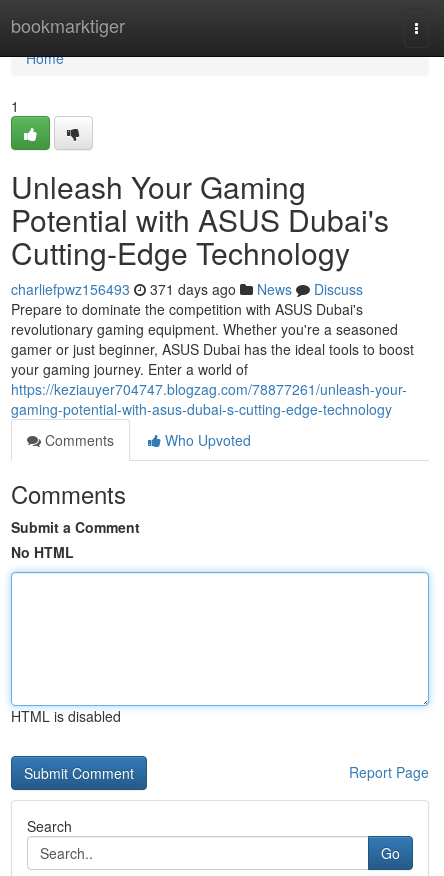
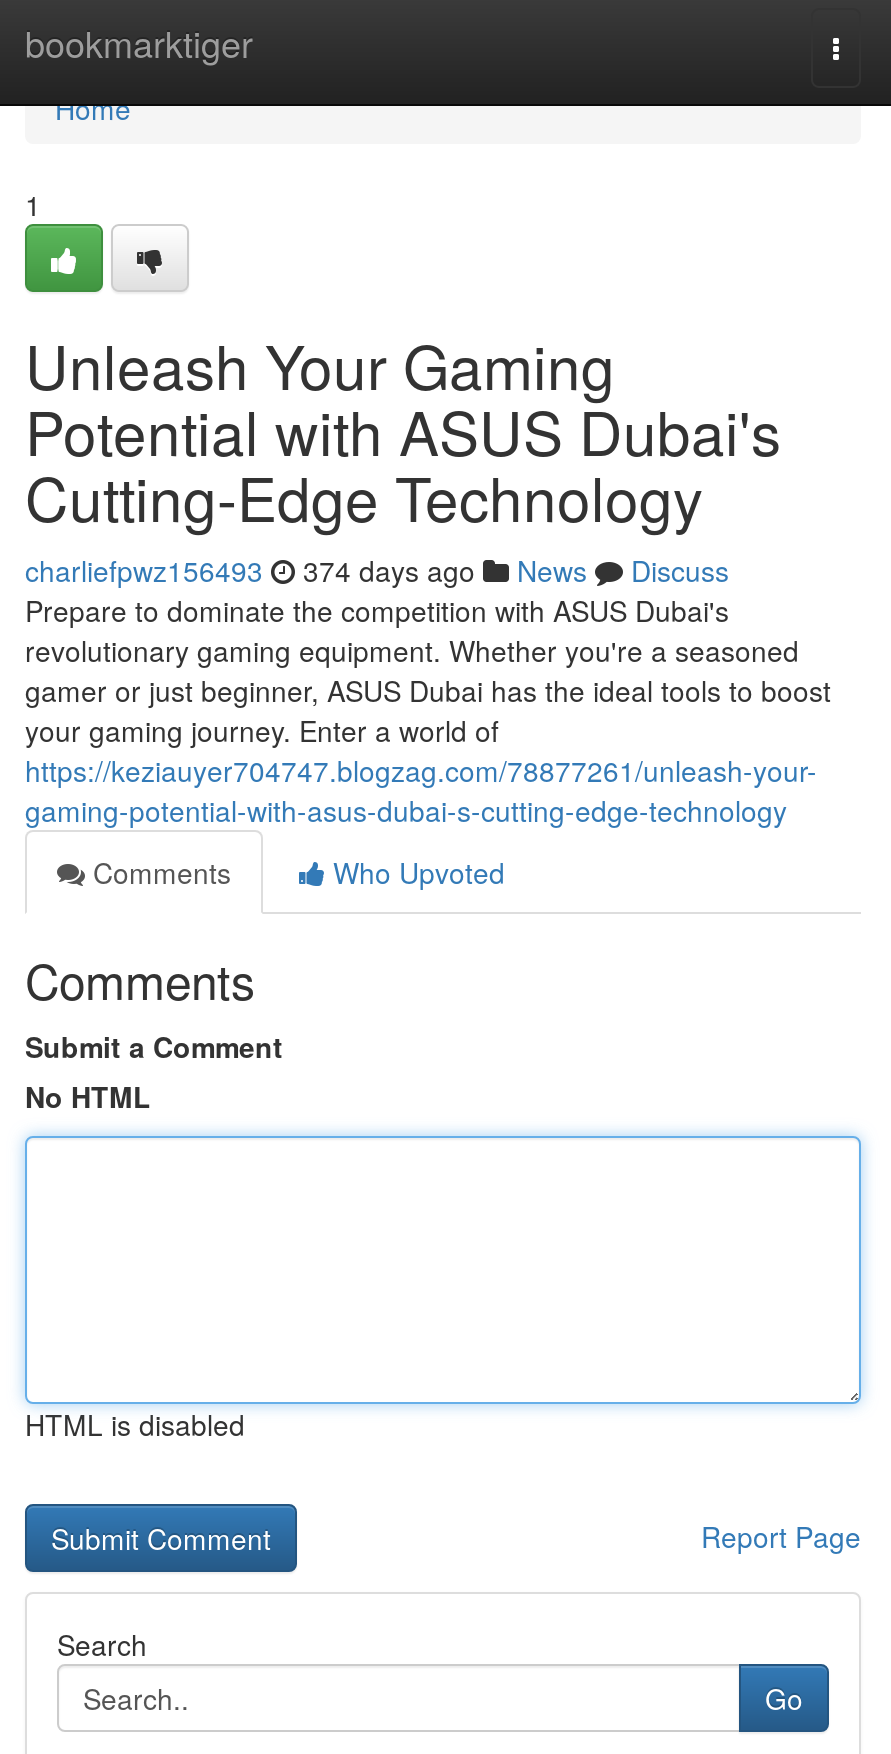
[11,279,363,299] charliefpwz156493 371 days ago News Discuss -> [25,550,729,590] charliefpwz156493 374 days ago News Discuss

